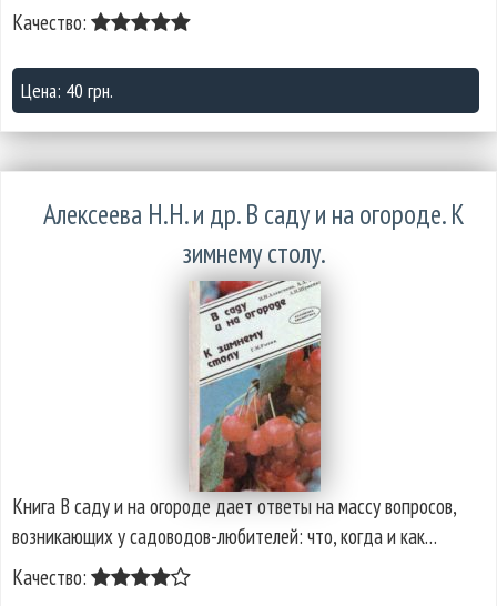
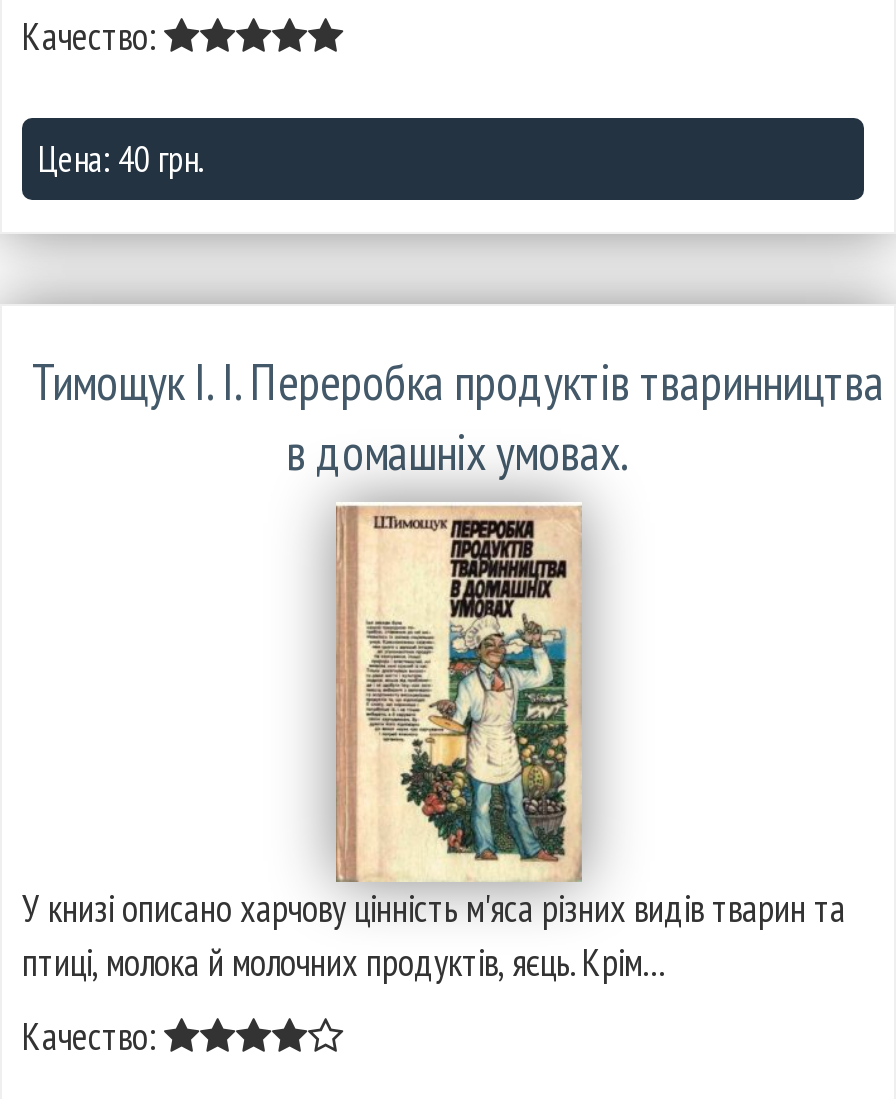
[43,196,465,271] Алексеева Н.Н. и др. В саду и на огороде. К | зимнему столу. -> [32,350,884,484] Тимощук І. І. Переробка продуктів тваринництва | в домашніх умовах.
[12,280,456,549] [image] | Книга В саду и на огороде дает ответы на массу вопросов, | возникающих у садоводов-любителей: что, когда и как… -> [22,502,846,986] [image] | У книзі описано харчову цінність м'яса різних видів тварин та | птиці, молока й молочних продуктів, яєць. Крім…

